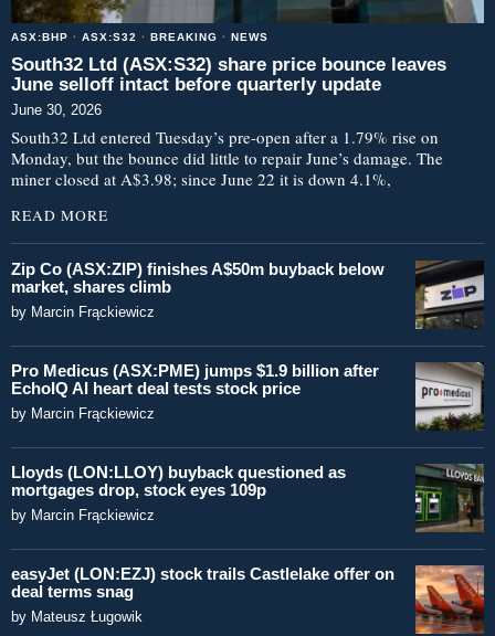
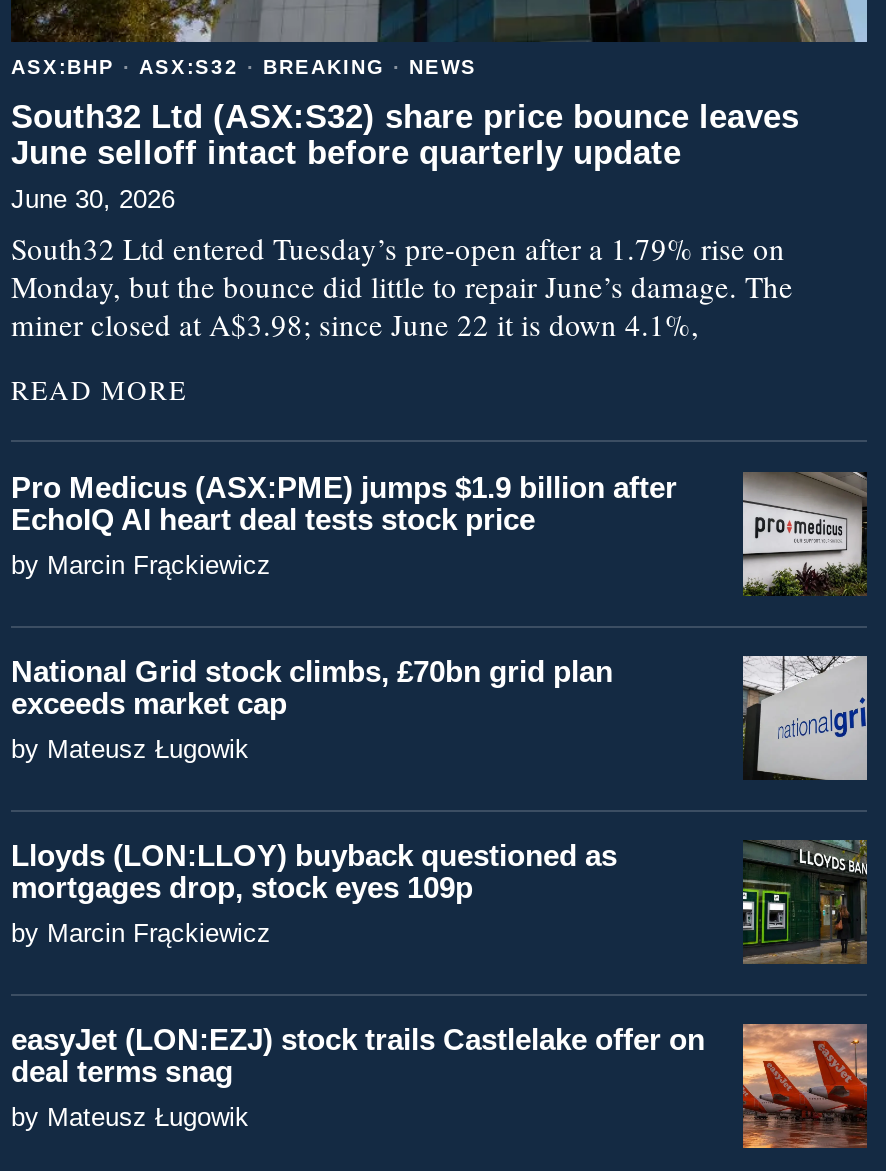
[11,260,485,330] [image] | Zip Co (ASX:ZIP) finishes A$50m buyback below | market, shares climb | by Marcin Frąckiewicz -> none
moved [11,361,486,433] -> [11,470,871,600]: [image] | Pro Medicus (ASX:PME) jumps $1.9 billion after | EchoIQ AI heart deal tests stock price | by Marcin Frąckiewicz
none -> [11,654,613,764] National Grid stock climbs, £70bn grid plan | exceeds market cap | by Mateusz Ługowik
none -> [743,654,869,782] [image]

